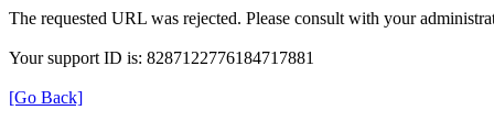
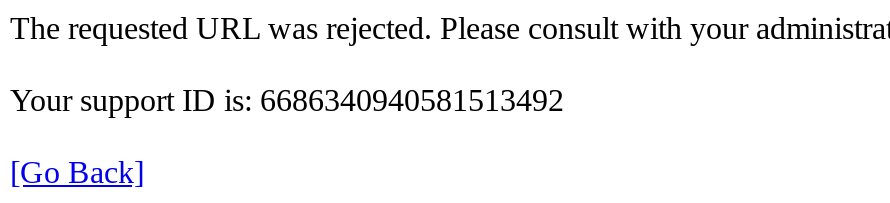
[9,48,314,67] Your support ID is: 8287122776184717881 -> [10,83,564,117] Your support ID is: 6686340940581513492

